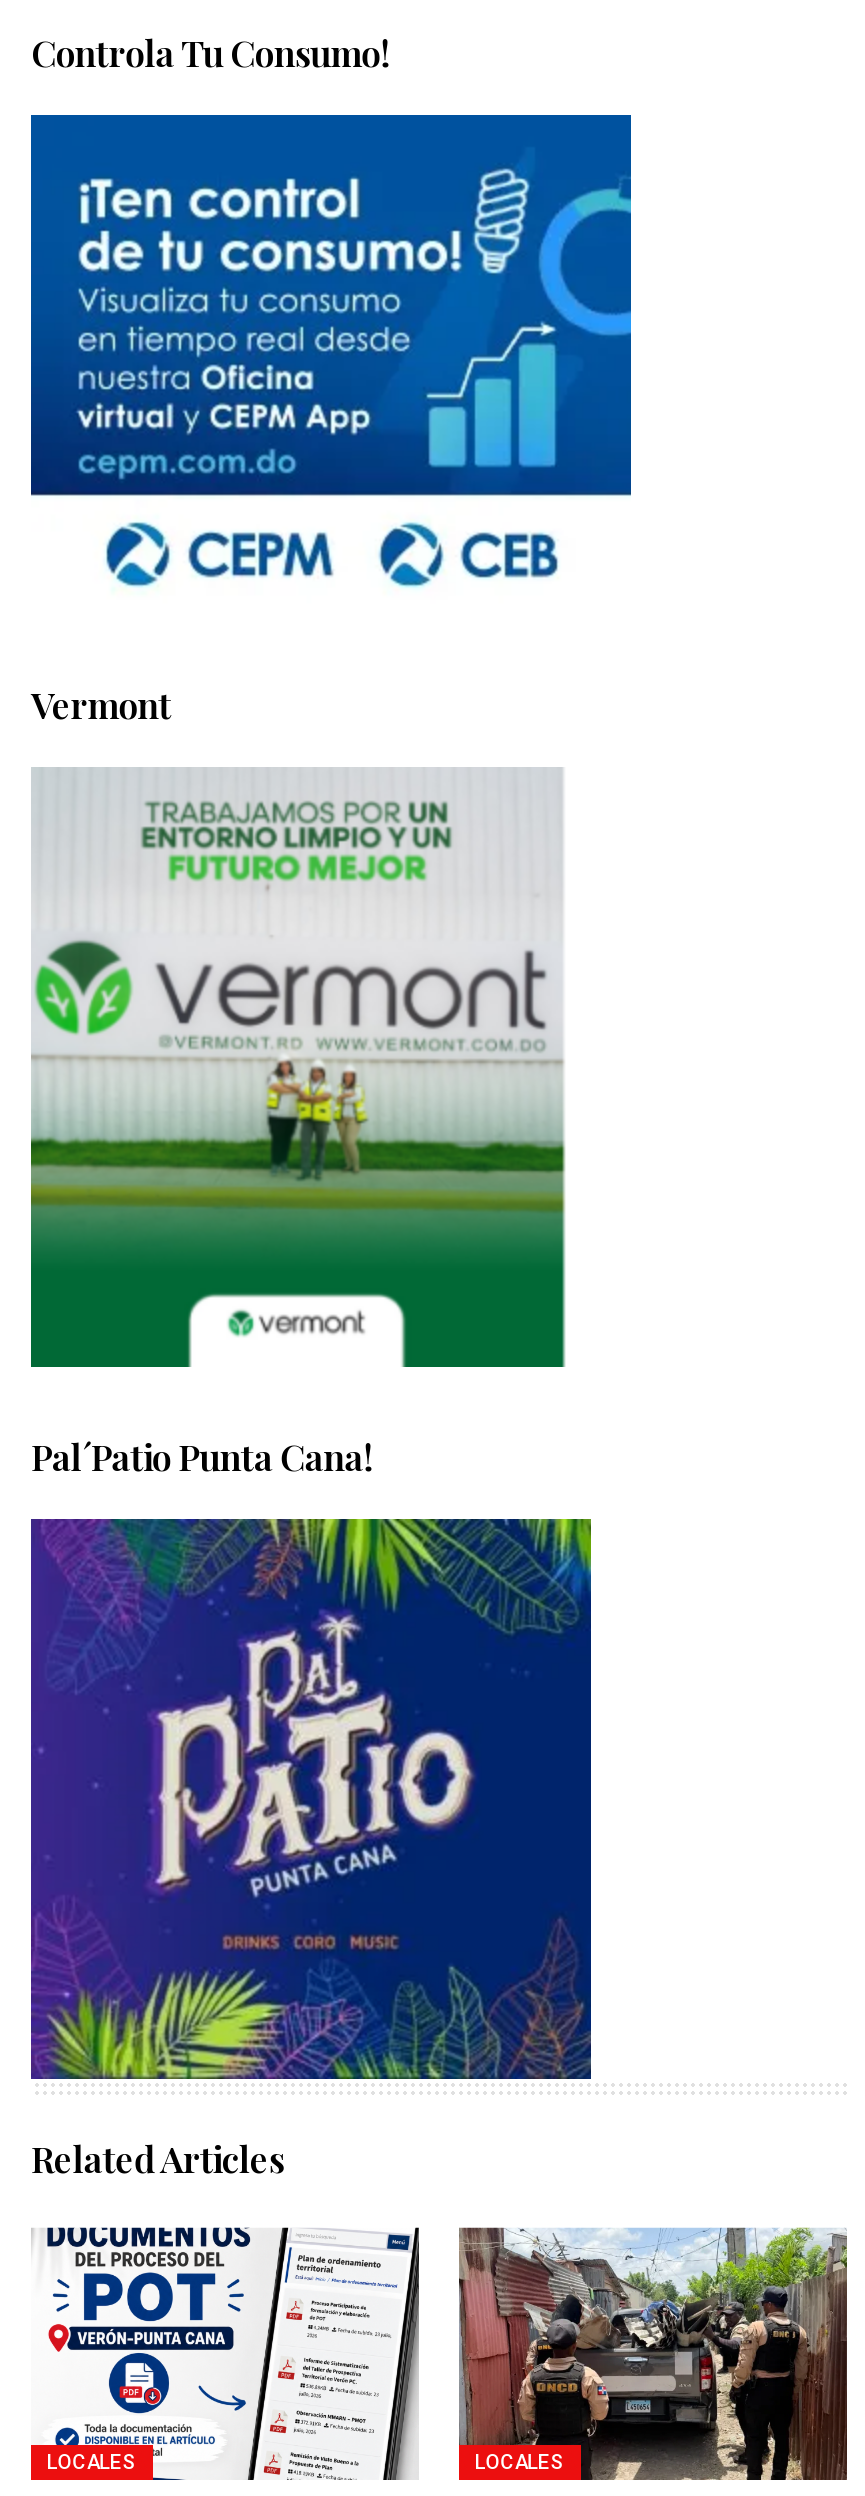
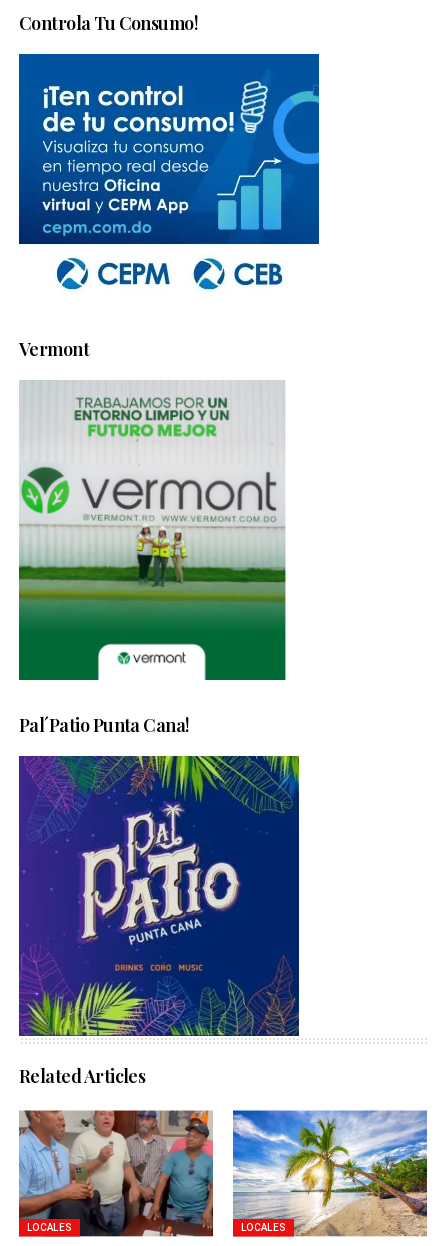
[31,2225,421,2481] [image] -> [18,1110,214,1237] [image]
[457,2227,849,2481] [image] -> [232,1110,428,1237] [image]

